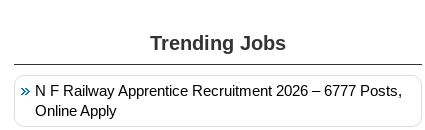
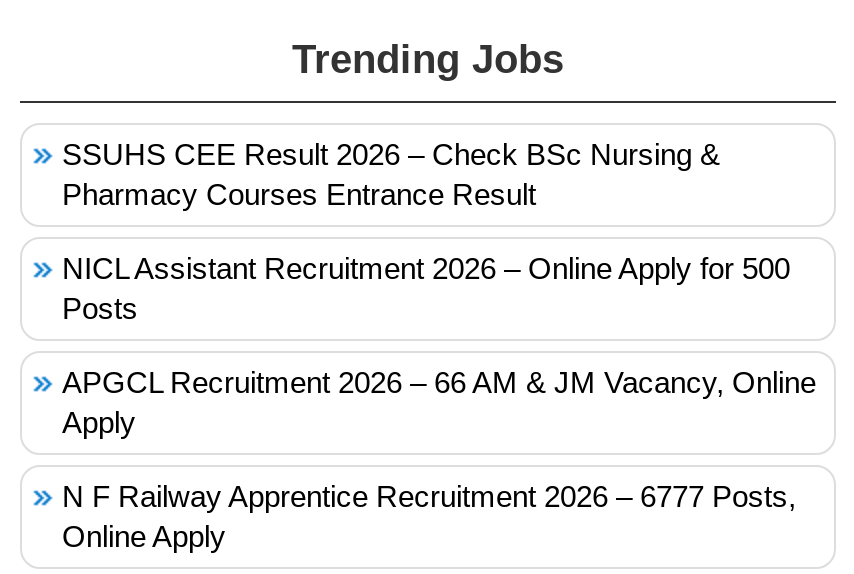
none -> [62,138,816,440] SSUHS CEE Result 2026 – Check BSc Nursing & | Pharmacy Courses Entrance Result | NICL Assistant Recruitment 2026 – Online Apply for 500 | Posts | APGCL Recruitment 2026 – 66 AM & JM Vacancy, Online | Apply

